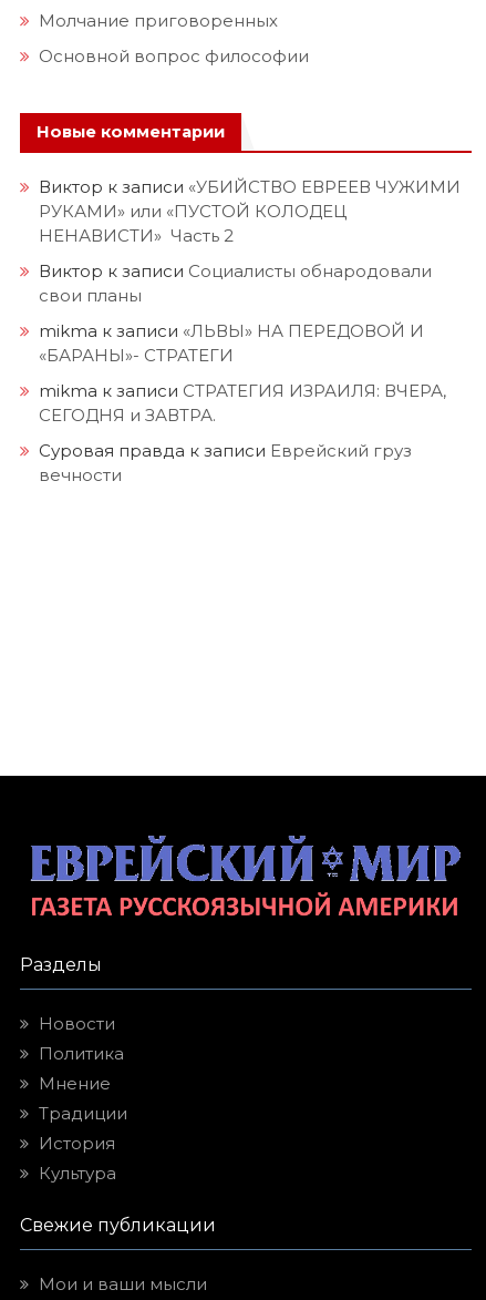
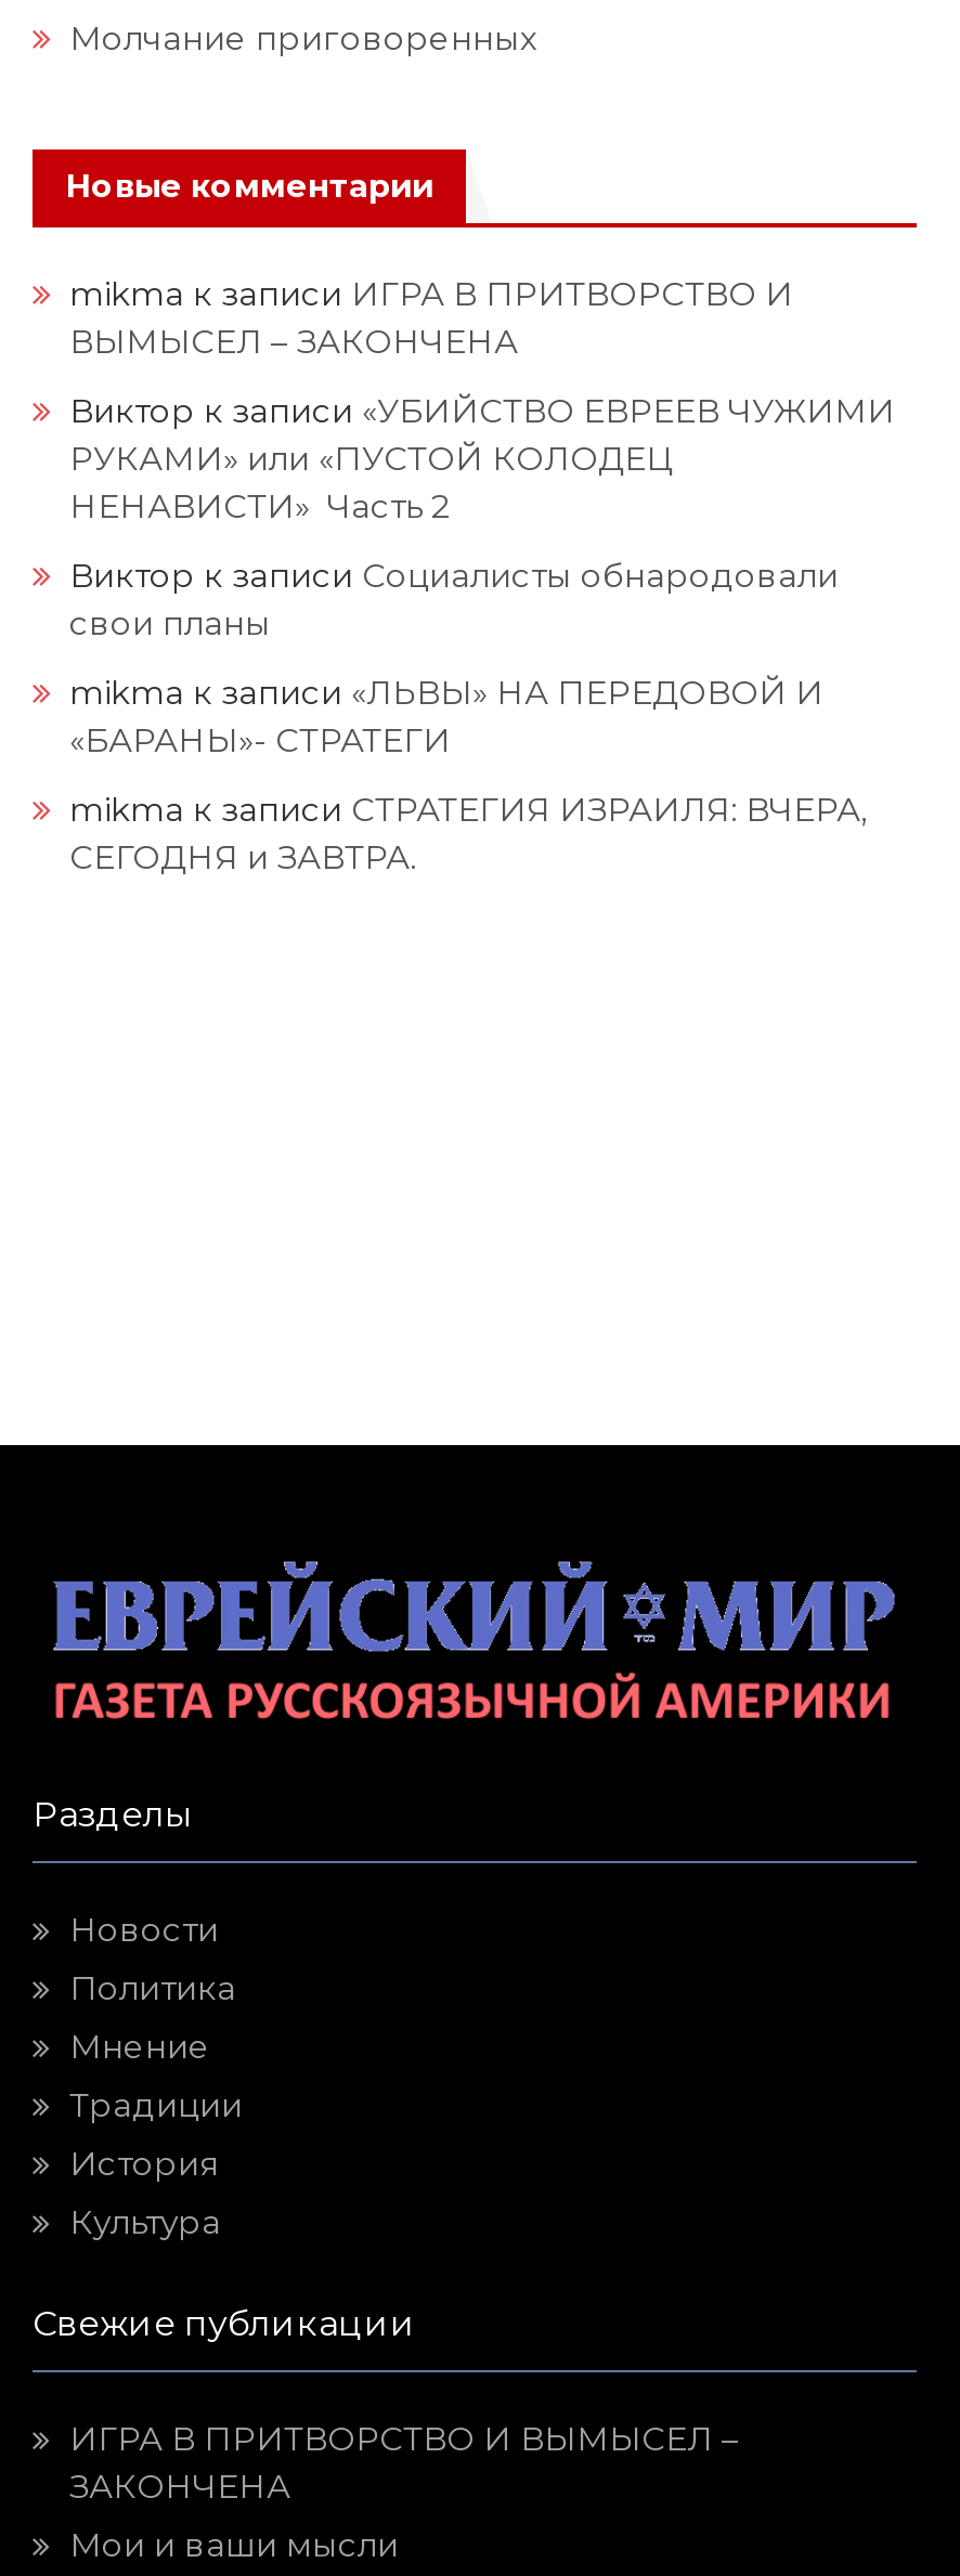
[39,45,309,66] Основной вопрос философии -> none
moved [37,122,225,142] -> [65,166,433,205]: Новые комментарии
none -> [69,272,793,361] mikma к записи ИГРА В ПРИТВОРСТВО И | ВЫМЫСЕЛ – ЗАКОНЧЕНА
[39,440,412,485] Суровая правда к записи Еврейский груз | вечности -> none
moved [322,847,392,882] -> [624,1584,761,1653]: [image]
moved [20,954,216,1235] -> [33,1793,416,2343]: Разделы | Новости | Политика | Мнение | Традиции | История | Культура | Свежие публикации
none -> [69,2417,739,2506] ИГРА В ПРИТВОРСТВО И ВЫМЫСЕЛ – | ЗАКОНЧЕНА

